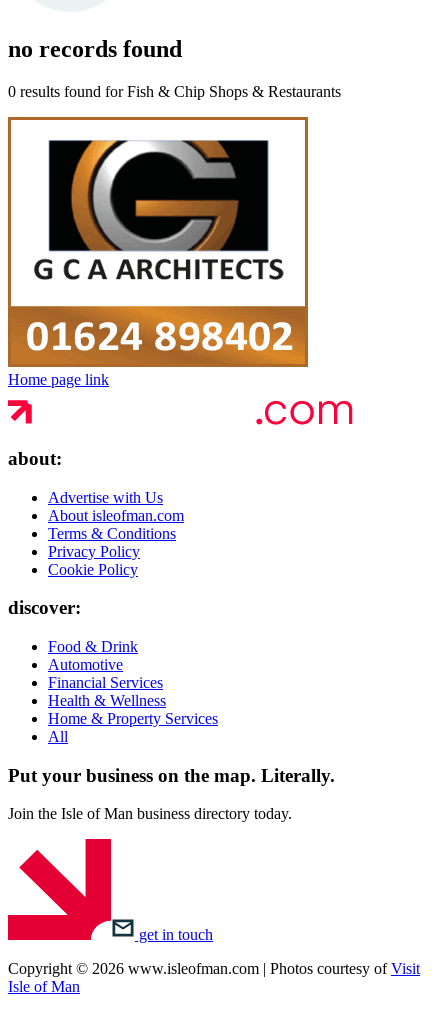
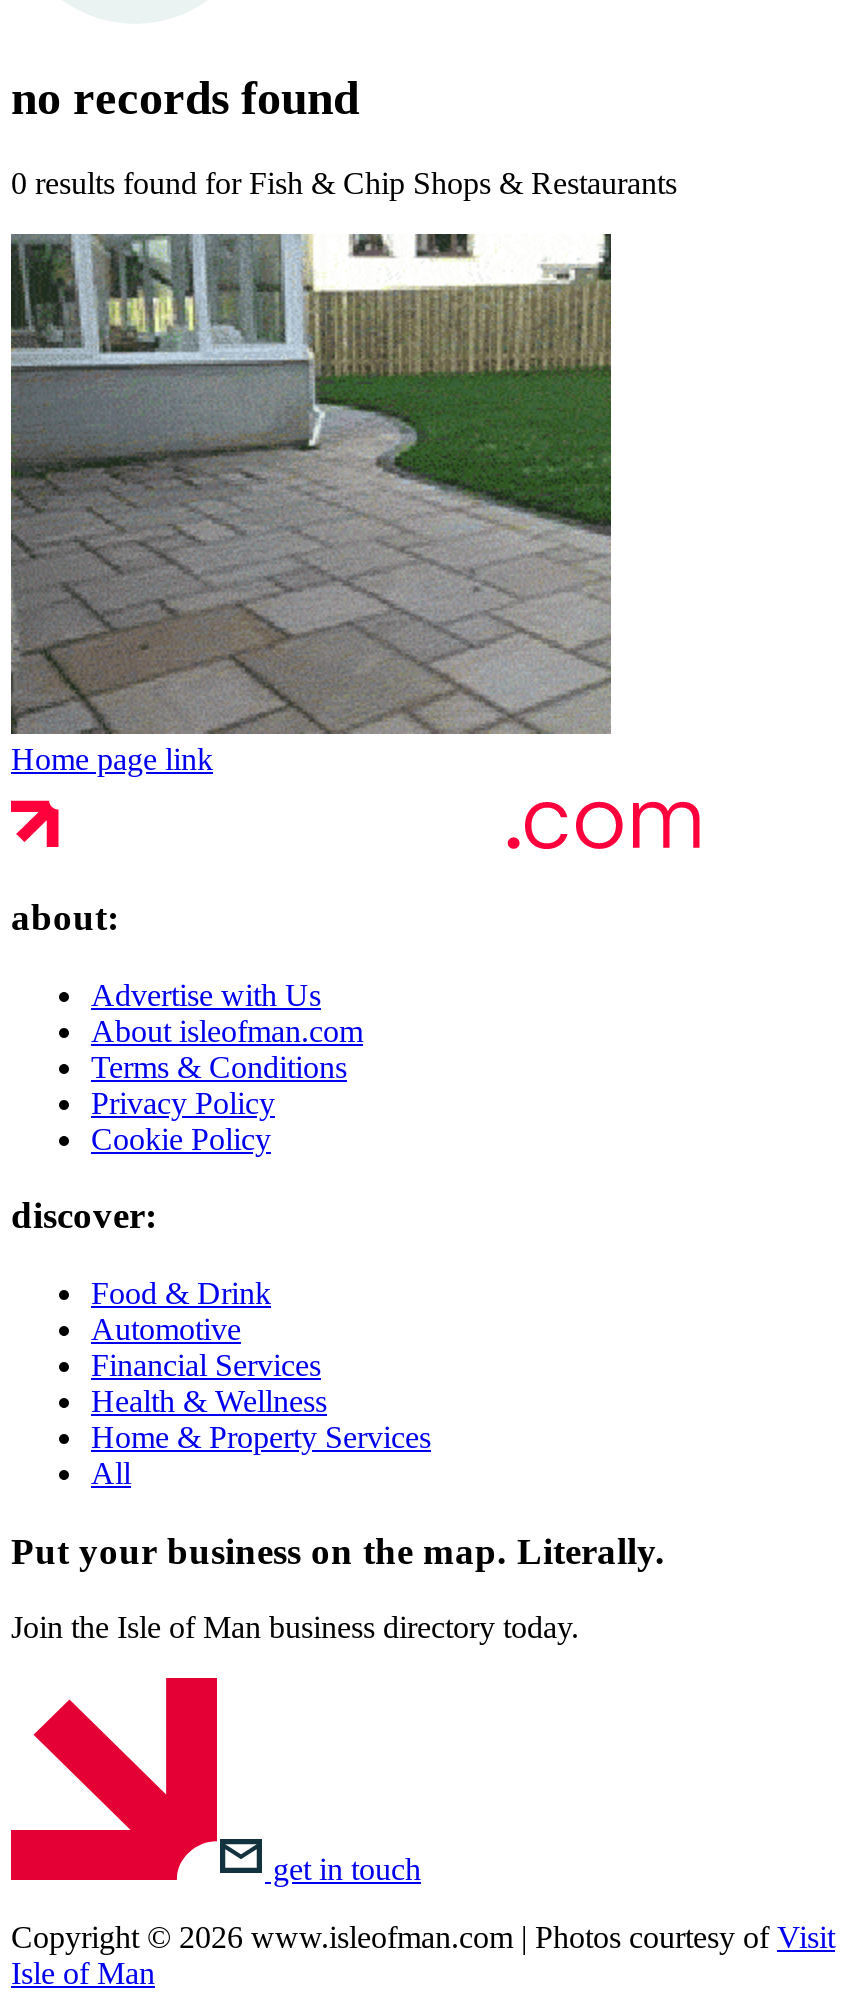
[7,116,309,368] [image] -> [9,232,613,736] [image]

